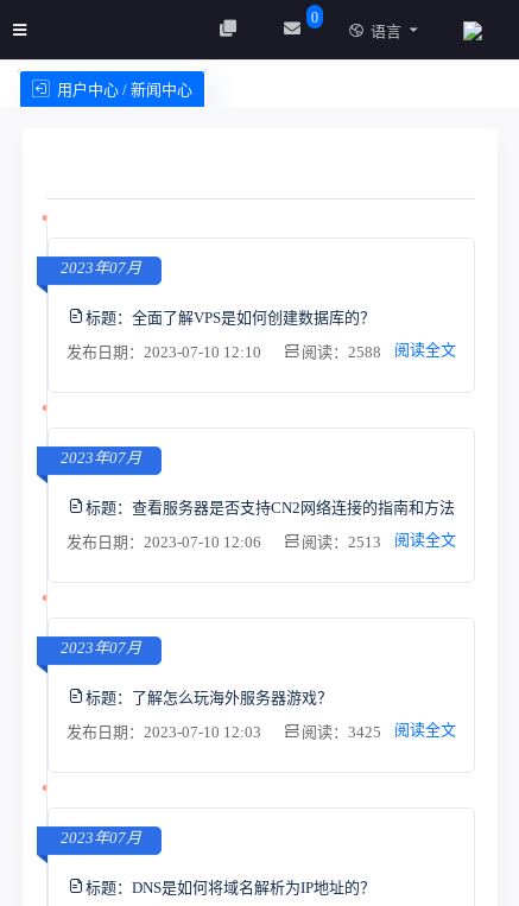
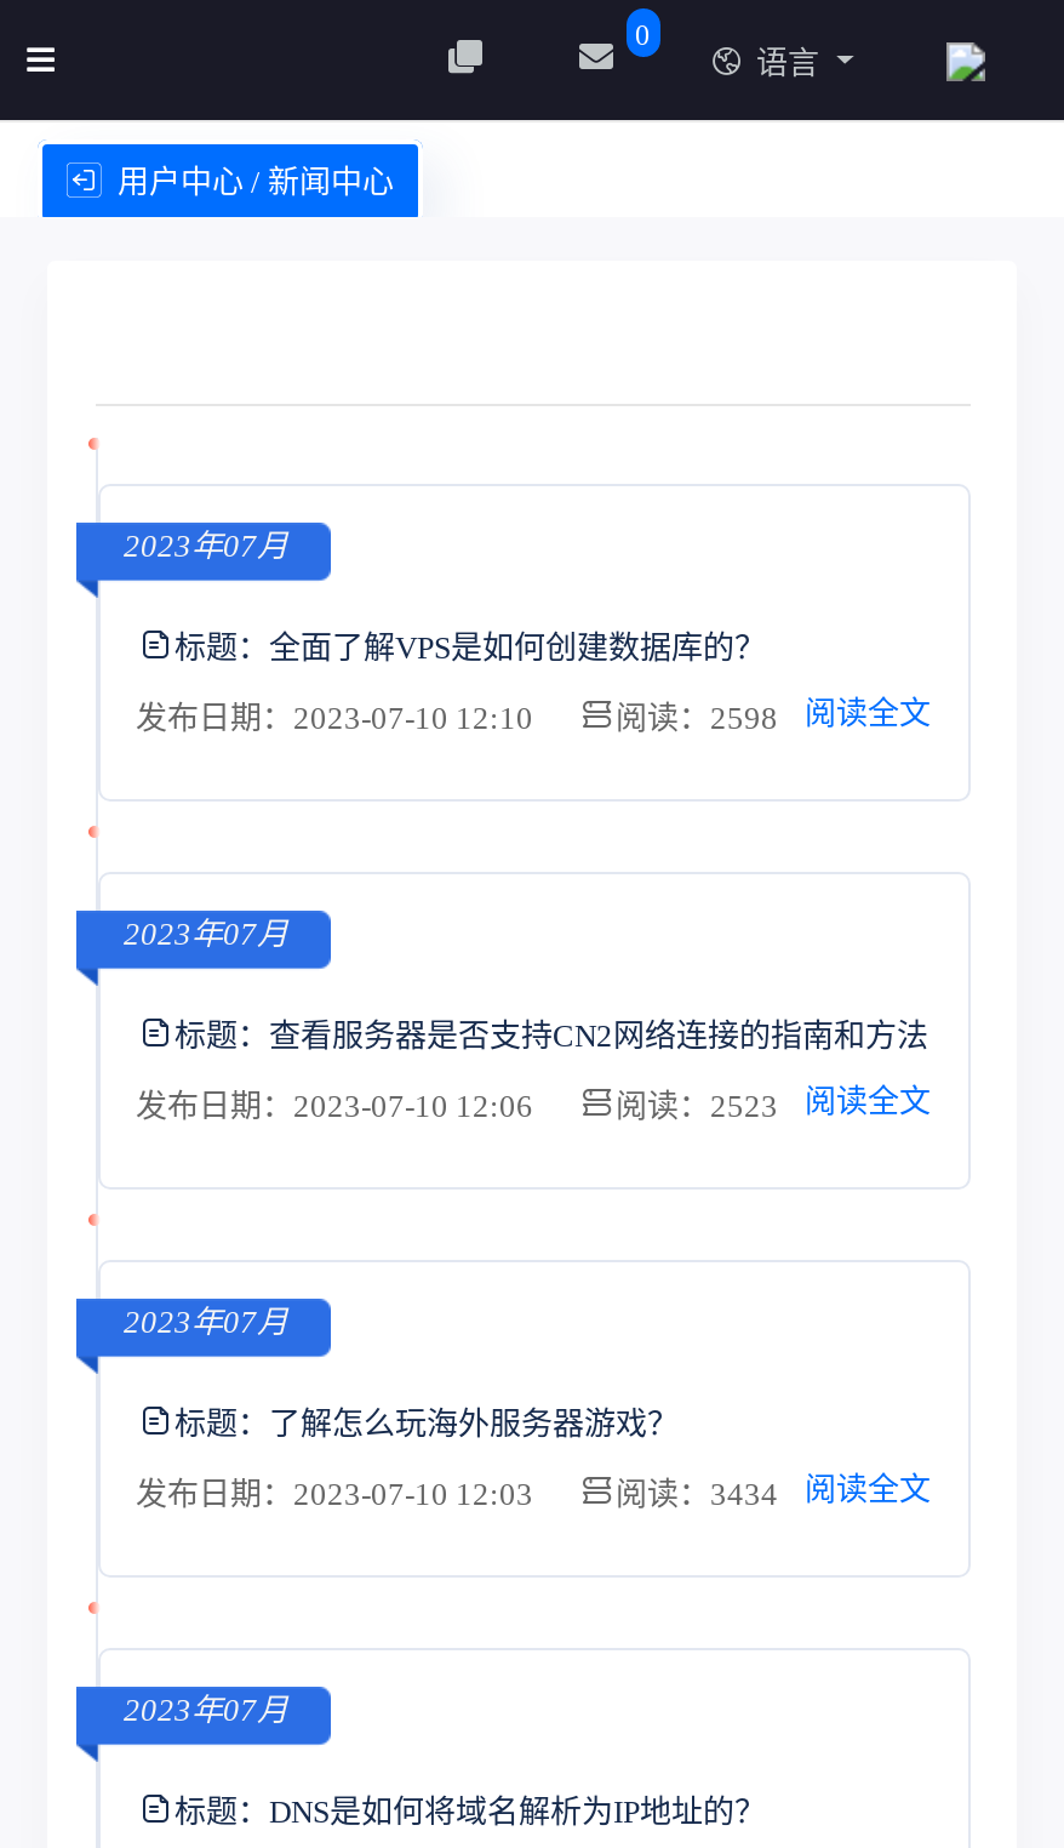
[301,341,455,361] 阅读：2588 阅读全文 -> [616,695,931,736] 阅读：2598 阅读全文
[301,531,455,551] 阅读：2513 阅读全文 -> [616,1083,931,1124] 阅读：2523 阅读全文
[301,721,455,741] 阅读：3425 阅读全文 -> [616,1471,931,1512] 阅读：3434 阅读全文

